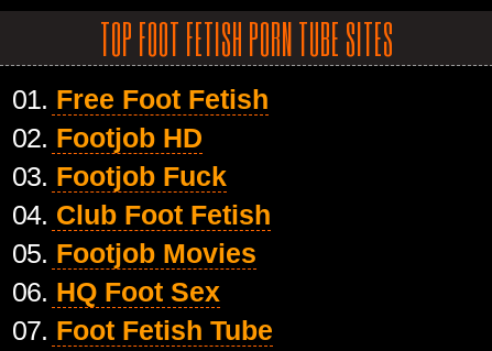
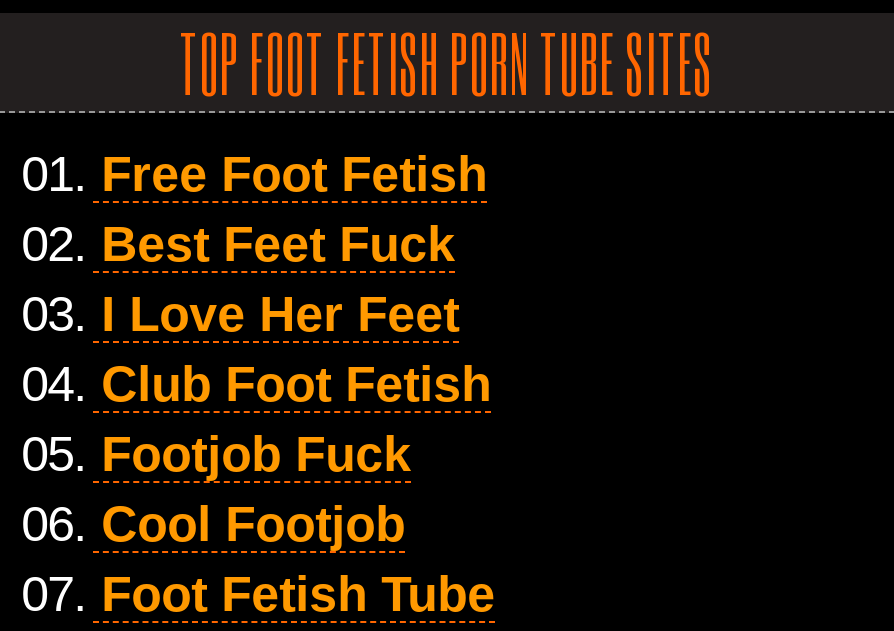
[12,122,227,191] 02. Footjob HD | 03. Footjob Fuck -> [21,215,459,341] 02. Best Feet Fuck | 03. I Love Her Feet
[12,238,257,307] 05. Footjob Movies | 06. HQ Foot Sex -> [21,425,411,551] 05. Footjob Fuck | 06. Cool Footjob

